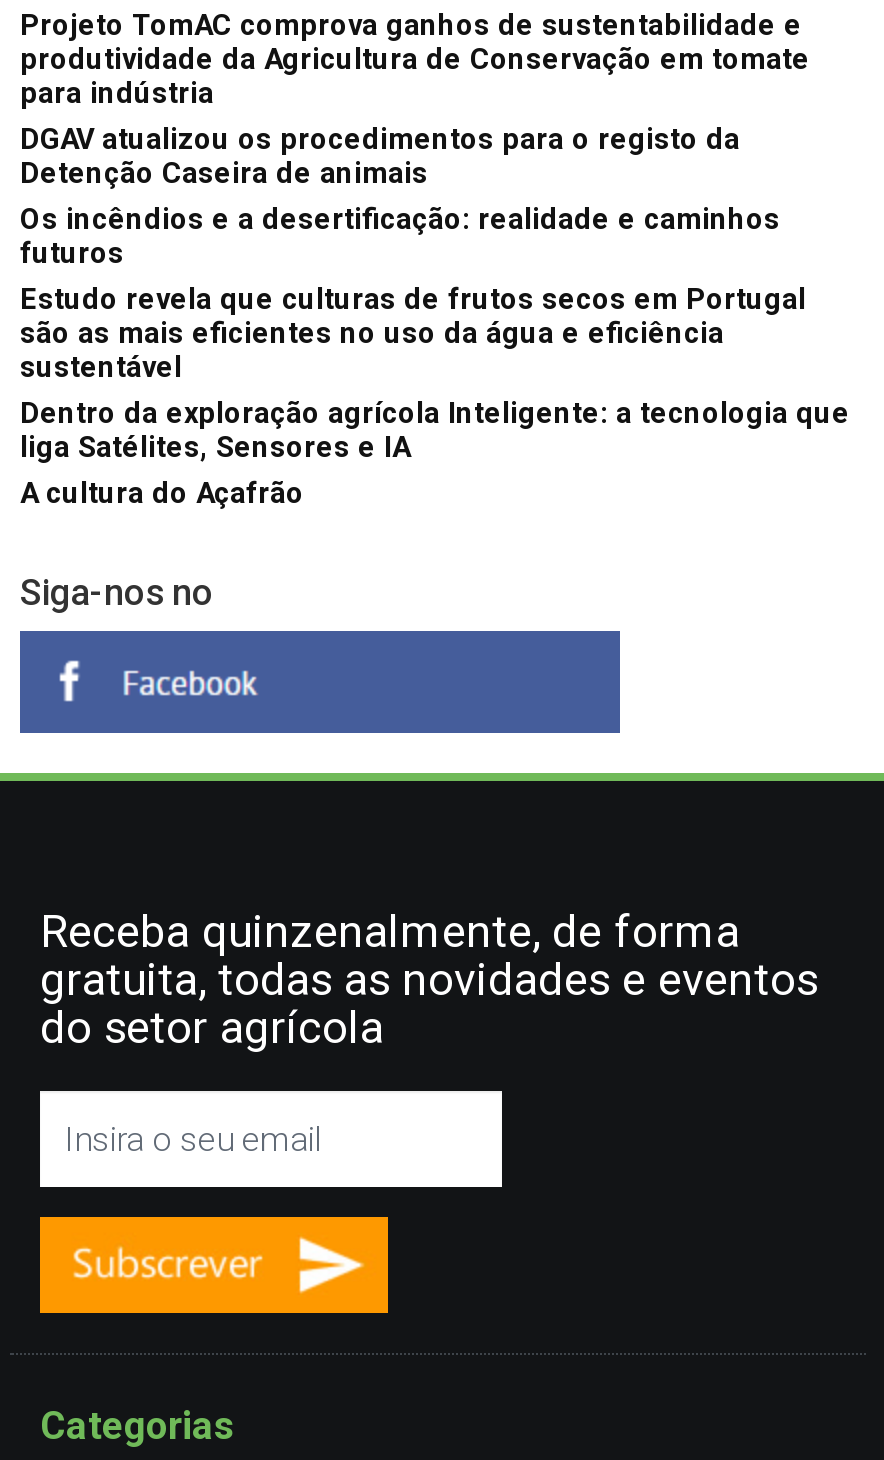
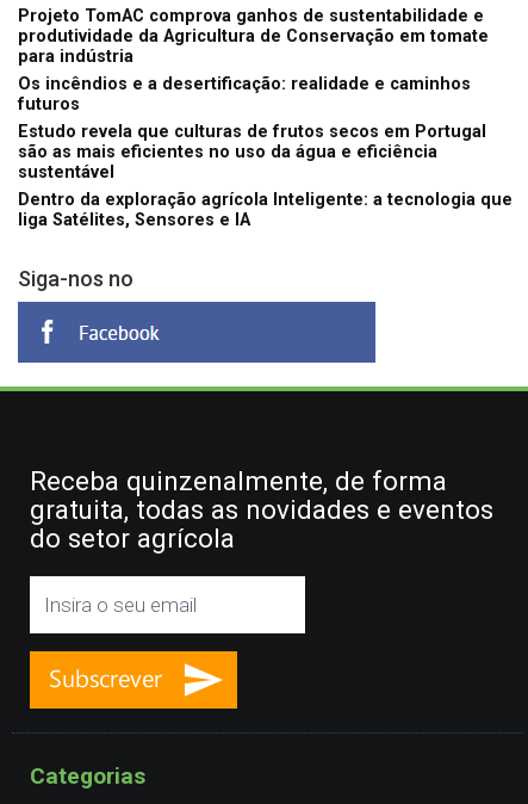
[20,122,740,190] DGAV atualizou os procedimentos para o registo da | Detenção Caseira de animais -> none
[20,476,304,510] A cultura do Açafrão -> none

